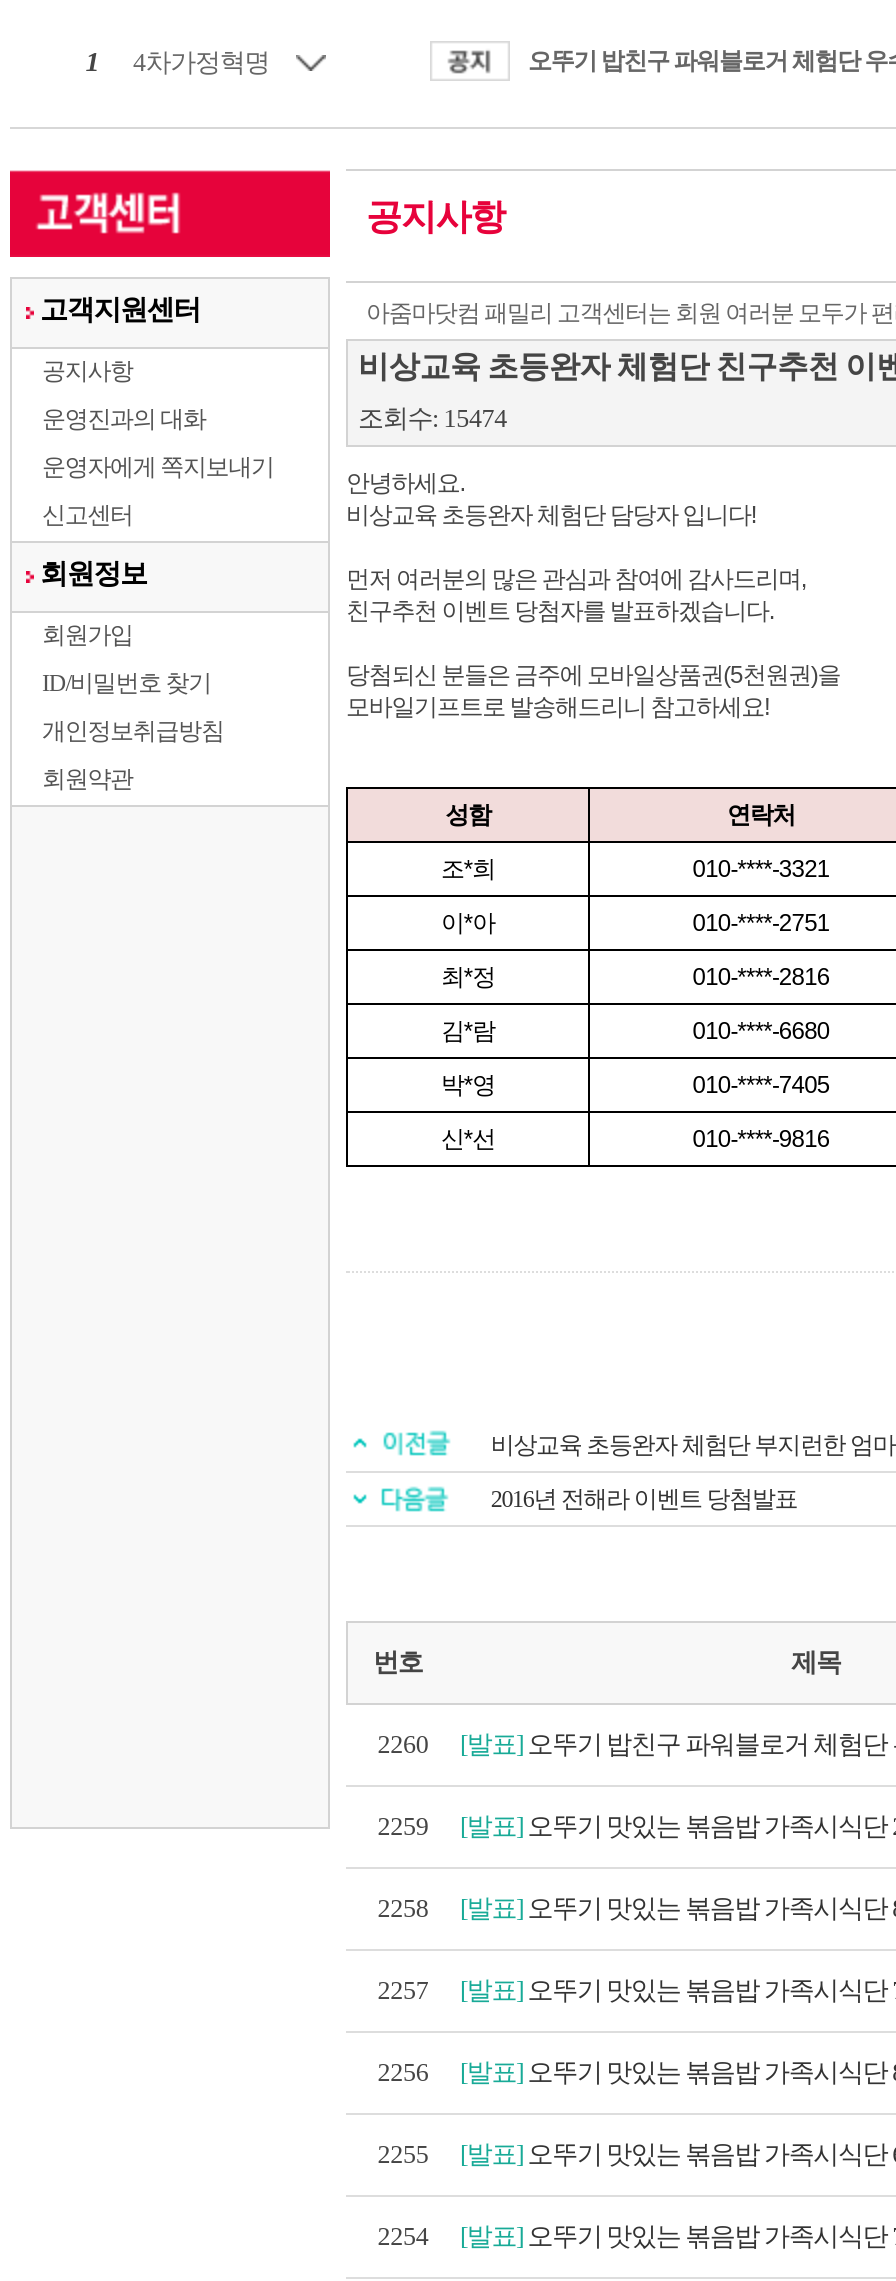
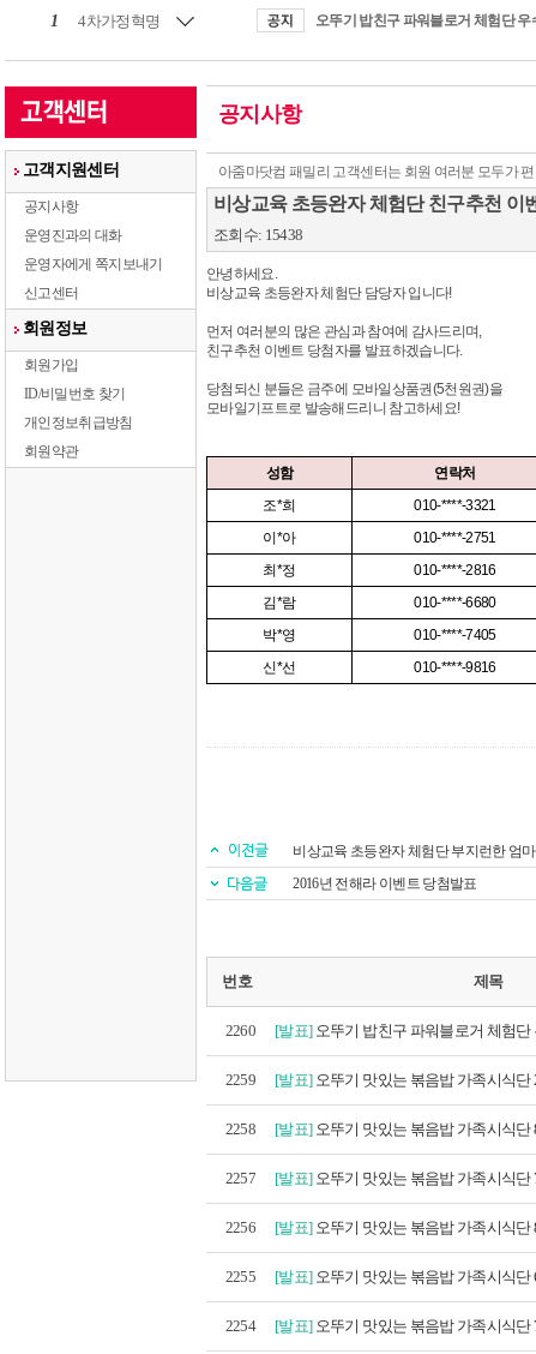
[358,403,507,433] 조회수: 15474 -> [213,226,303,244] 조회수: 15438

